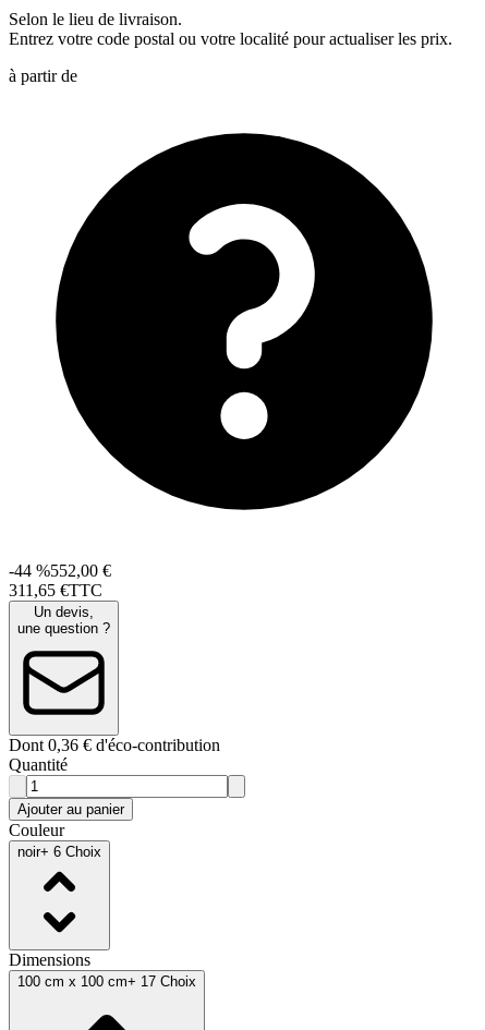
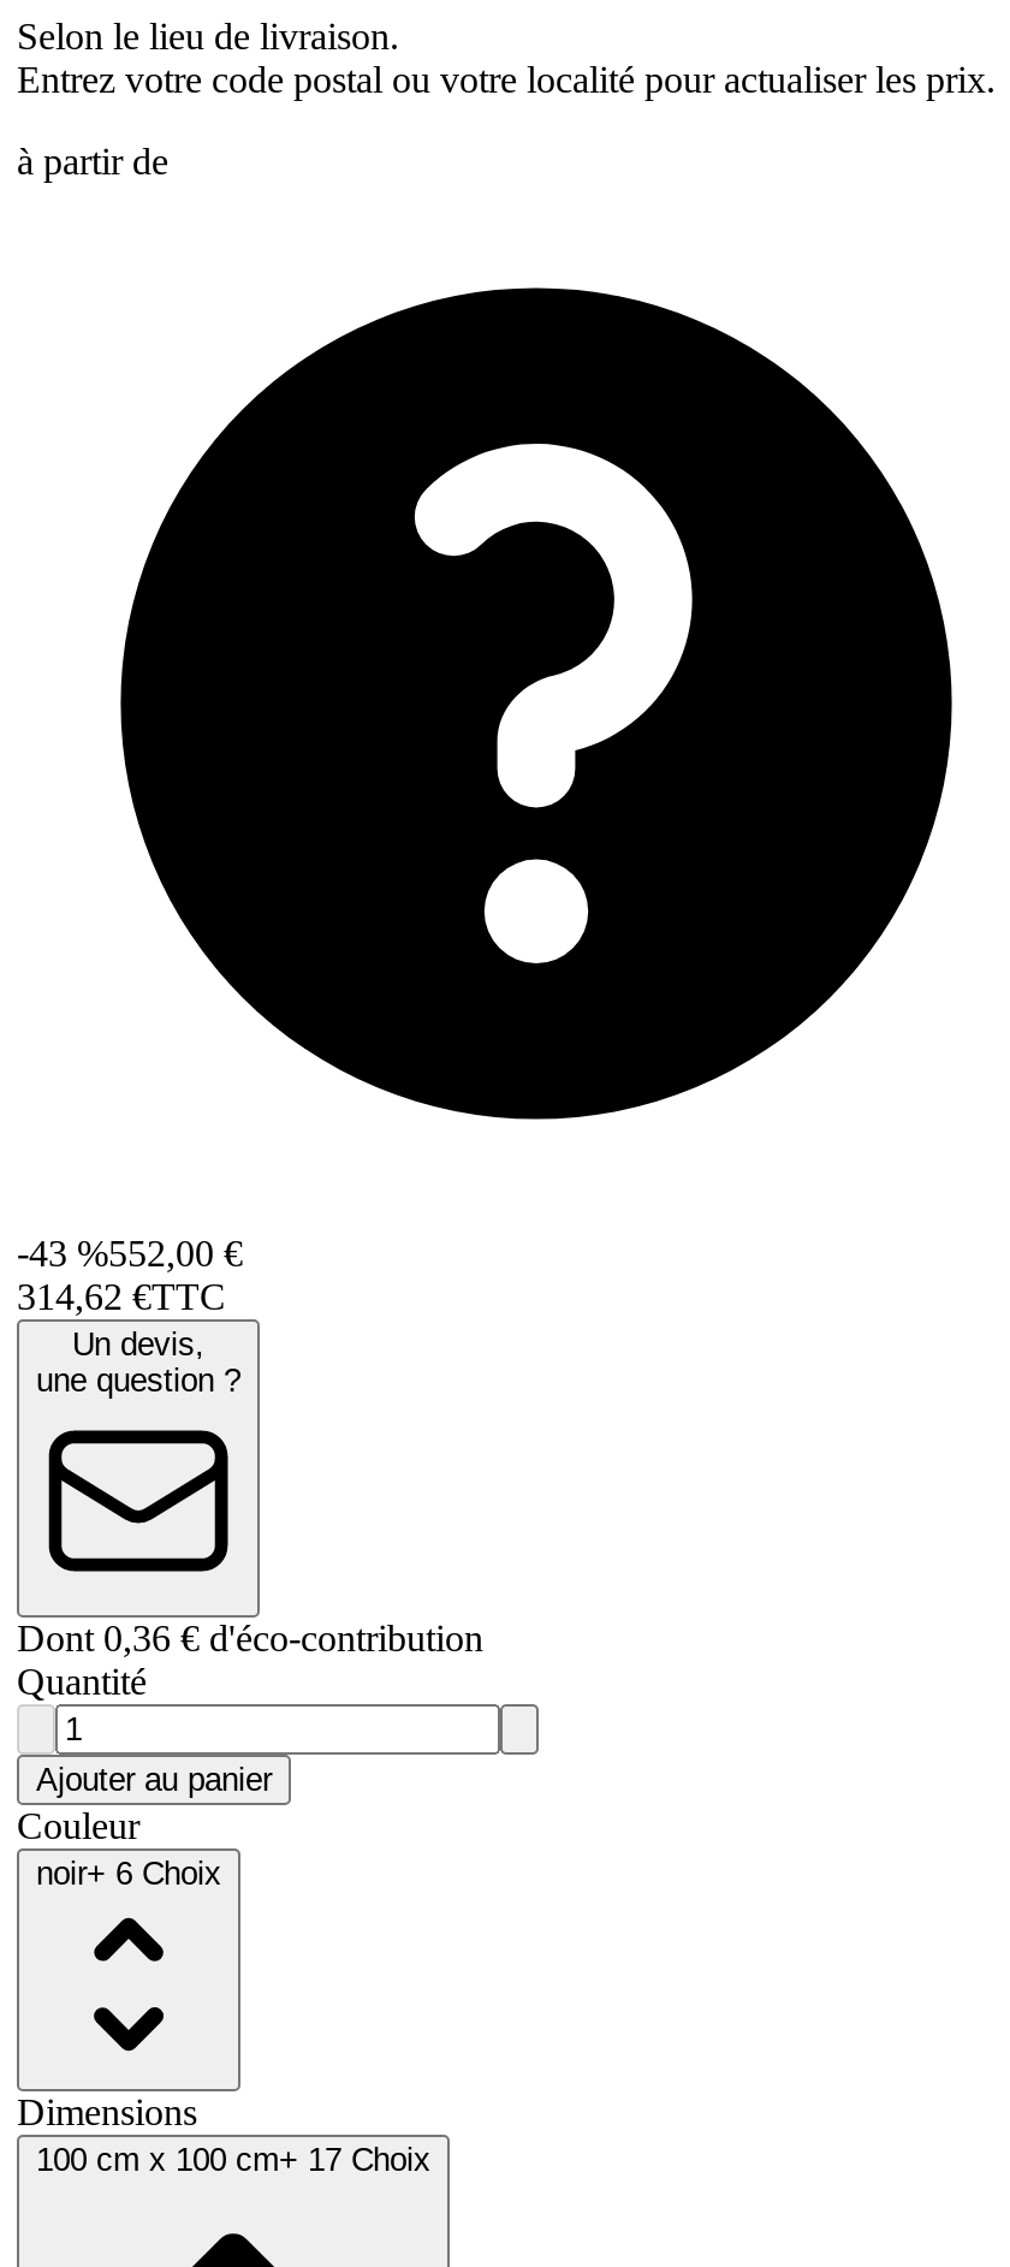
[9,561,111,580] -44 %552,00 € -> [17,1232,243,1273] -43 %552,00 €
[9,581,102,599] 311,65 €TTC -> [17,1276,226,1317] 314,62 €TTC

